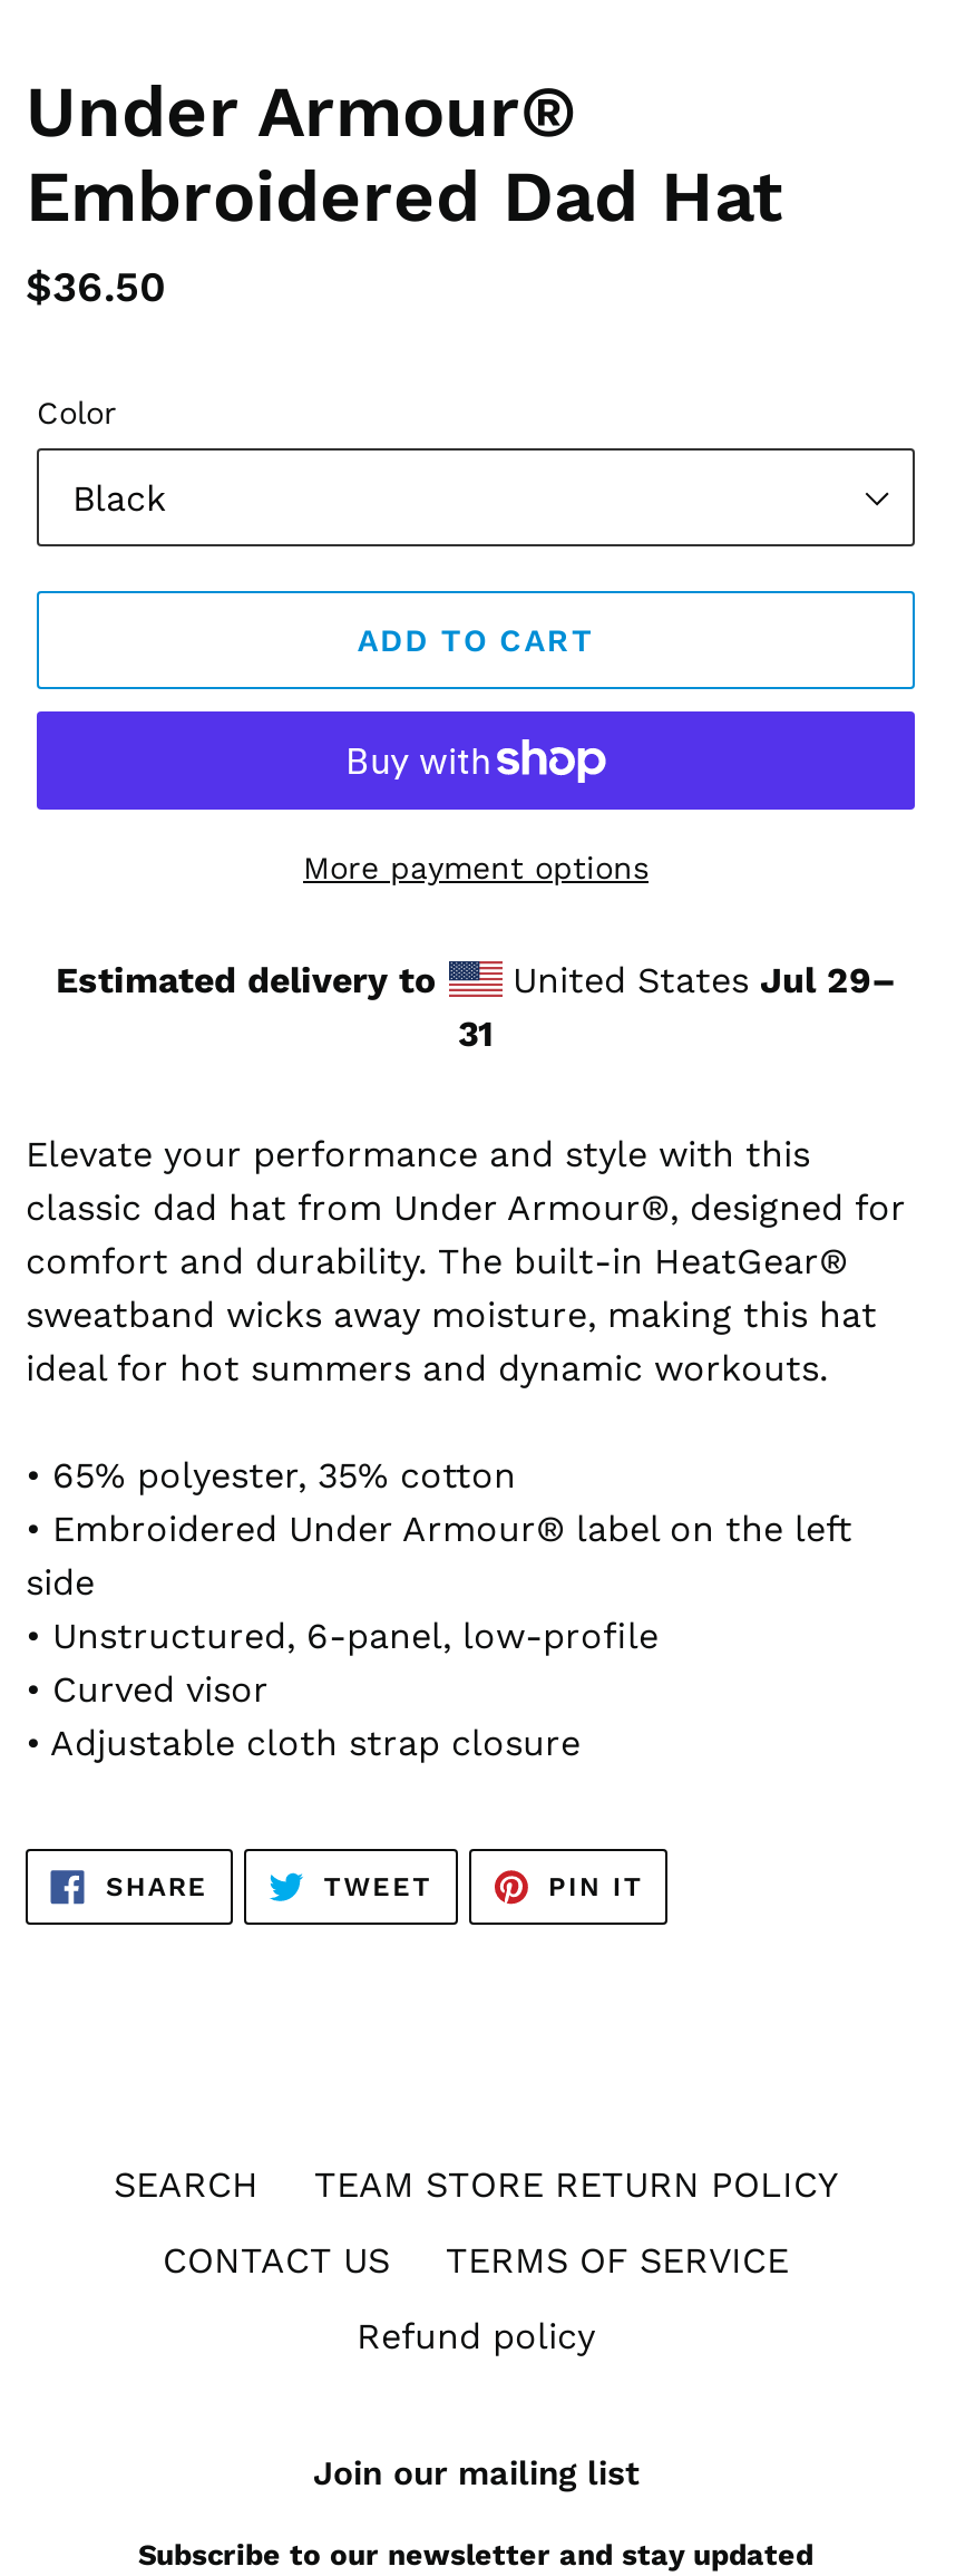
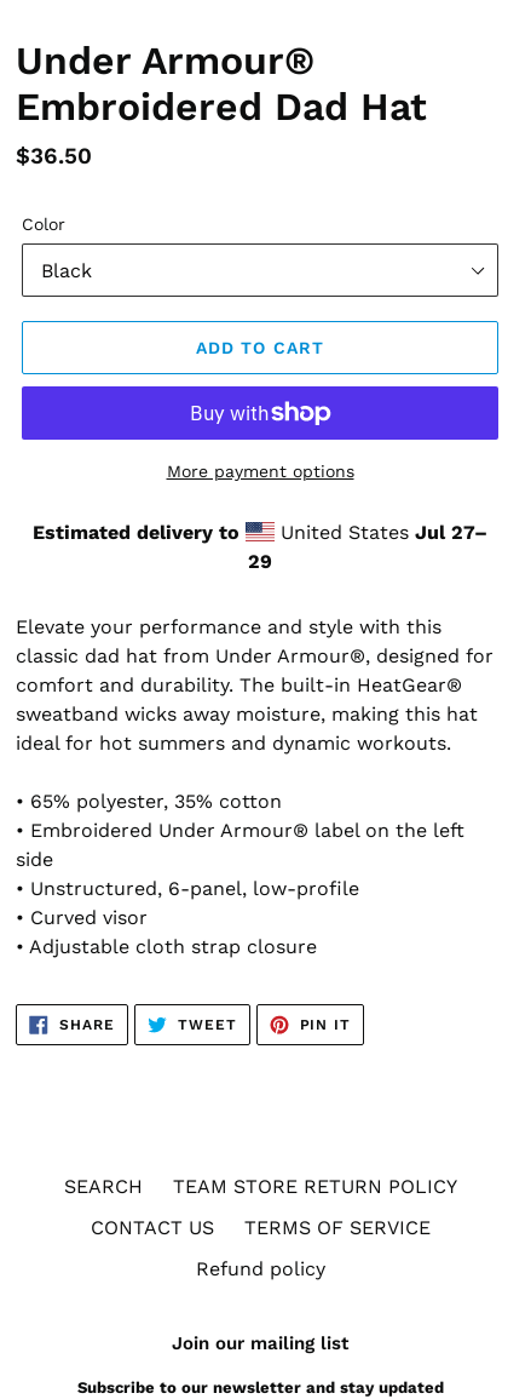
[501,960,896,1002] United States Jul 29– -> [275,521,487,544] United States Jul 27–
[458,1013,494,1056] 31 -> [248,550,272,573] 29

